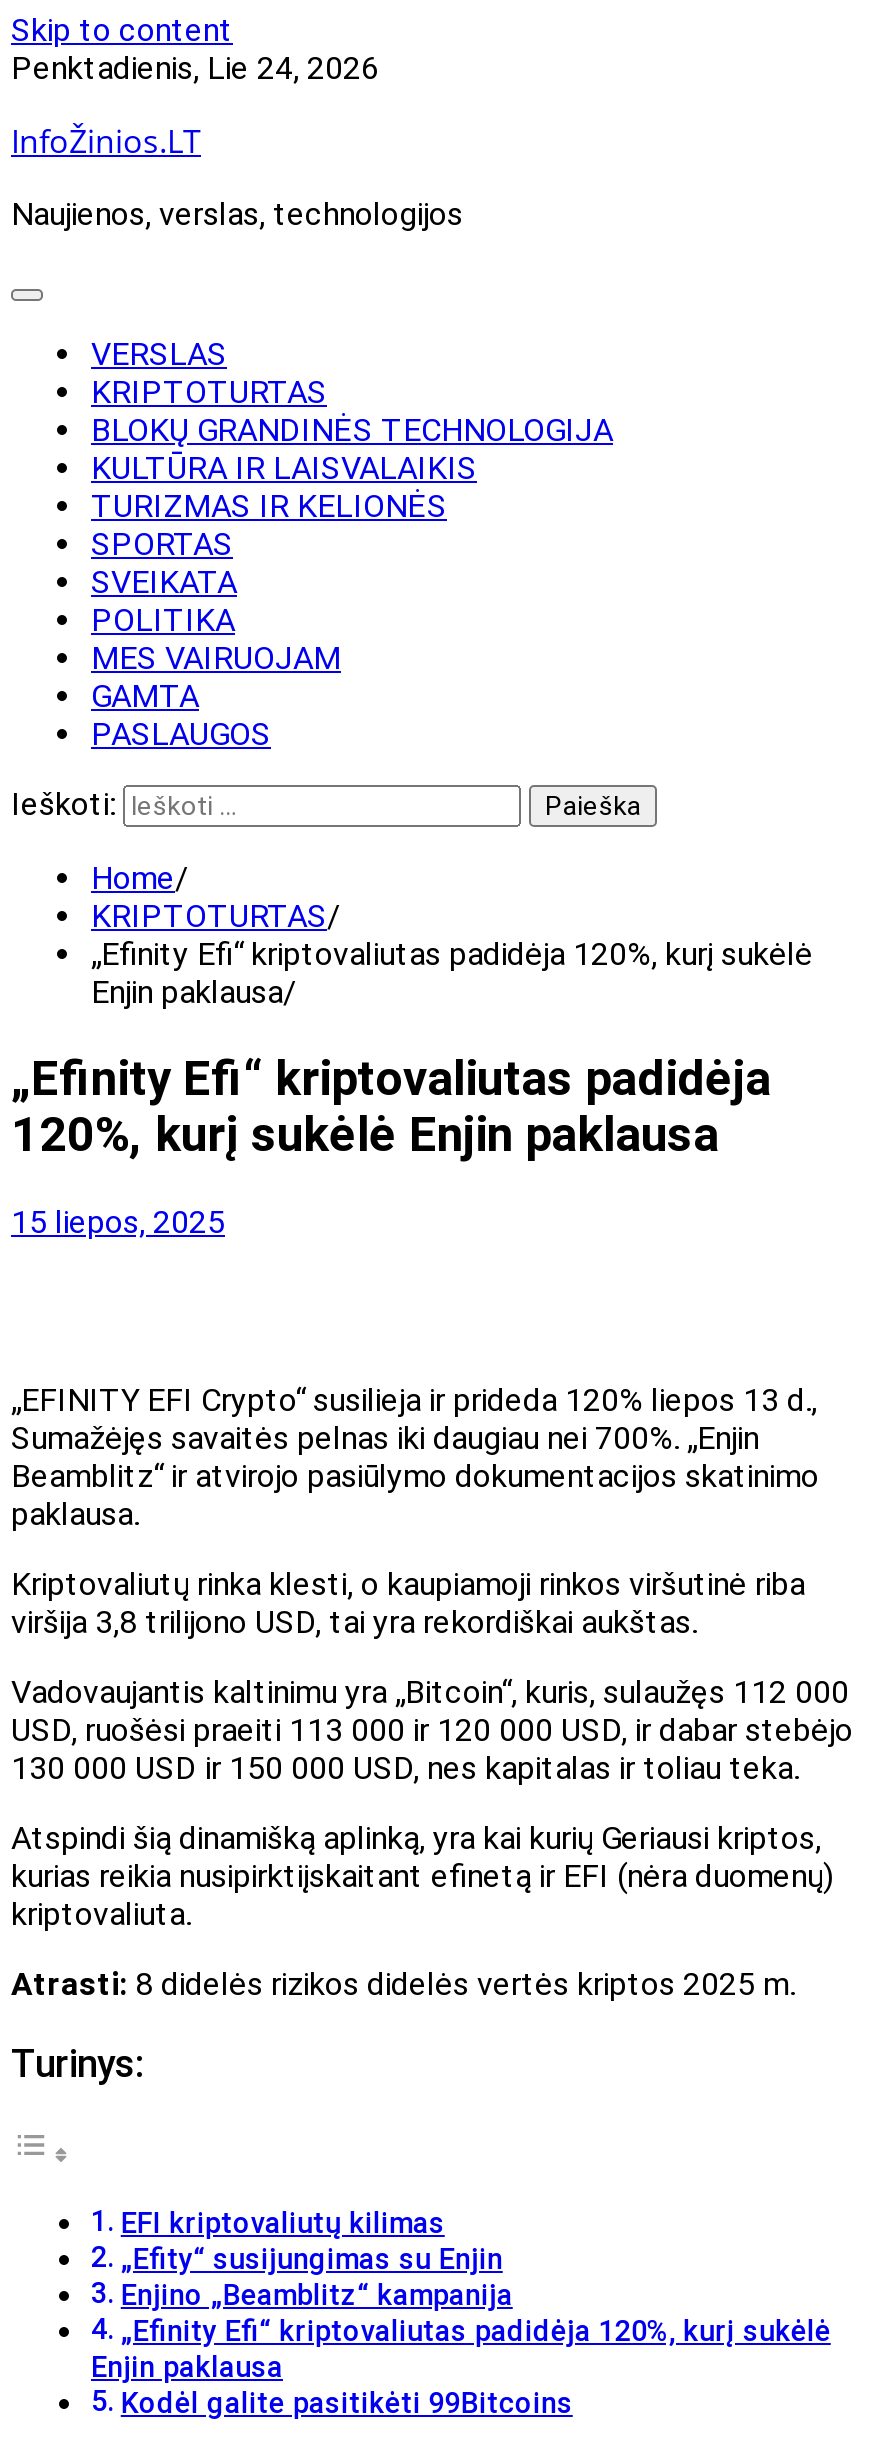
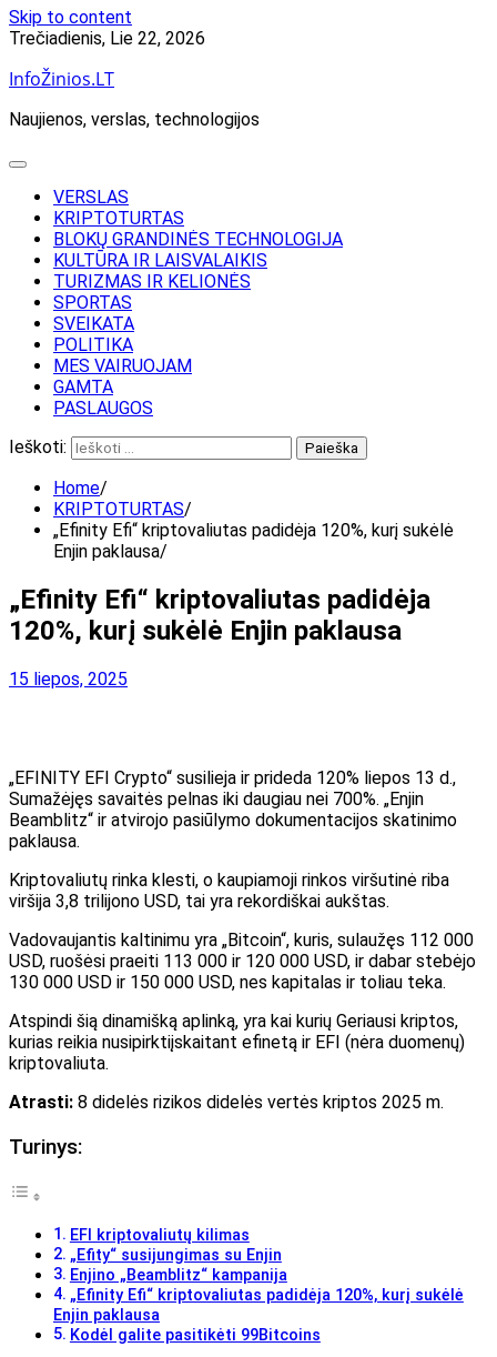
[11,49,379,87] Penktadienis, Lie 24, 2026 -> [9,28,205,49] Trečiadienis, Lie 22, 2026

